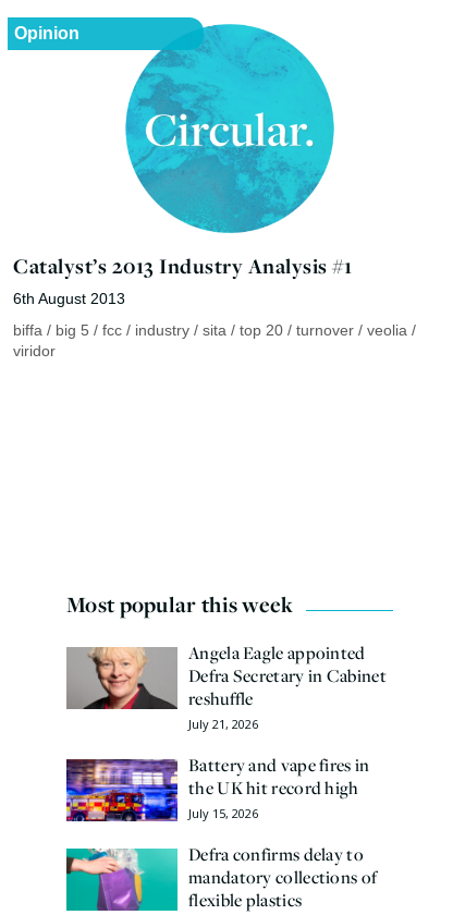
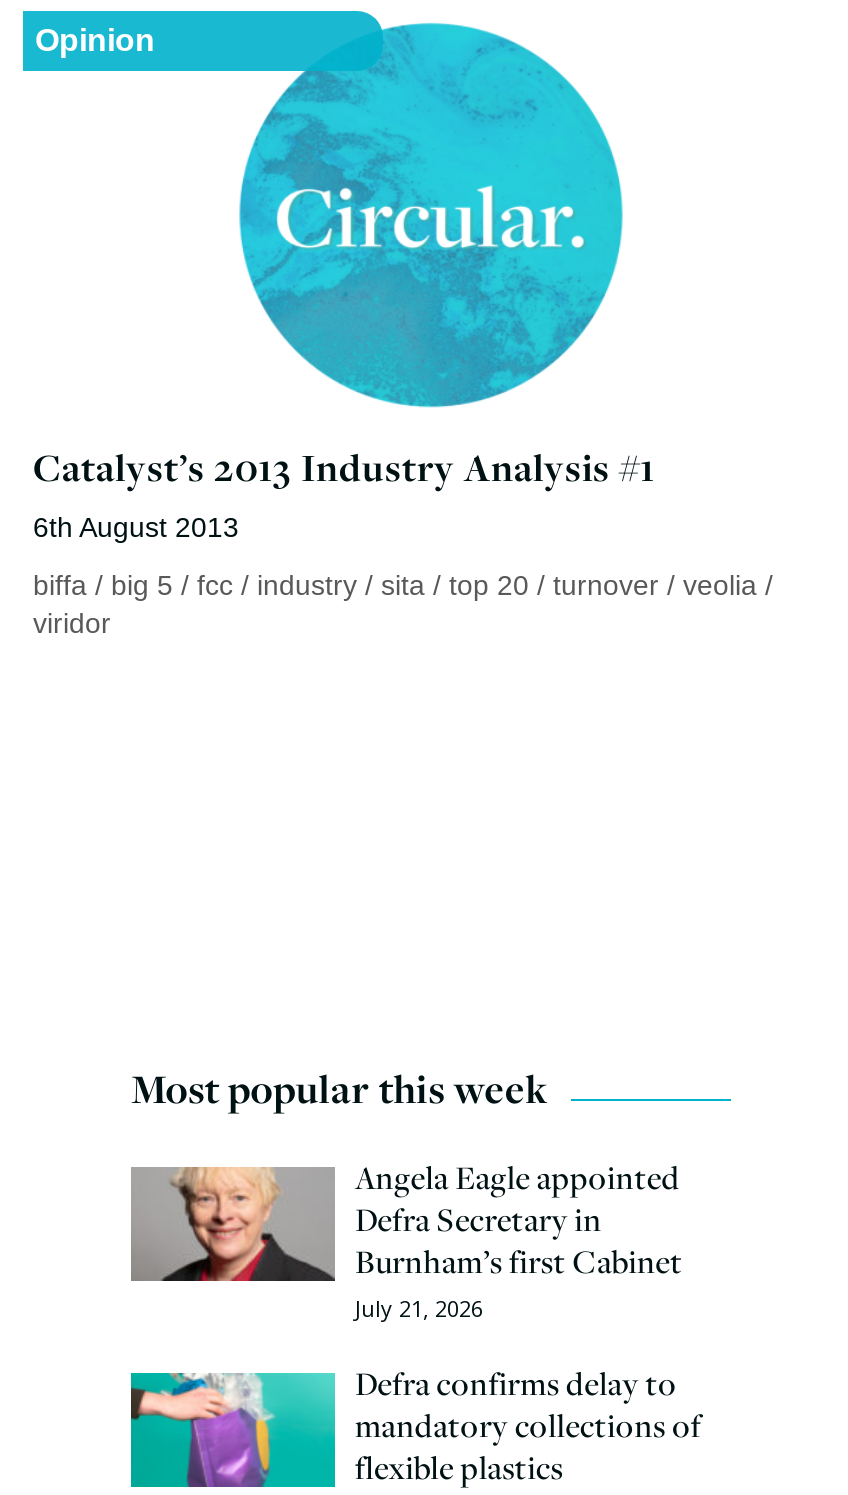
[188,663,386,710] Defra Secretary in Cabinet | reshuffle -> [355,1196,683,1282] Defra Secretary in | Burnham’s first Cabinet
[65,752,370,822] [image] | Battery and vape fires in | the UK hit record high | July 15, 2026 -> none

